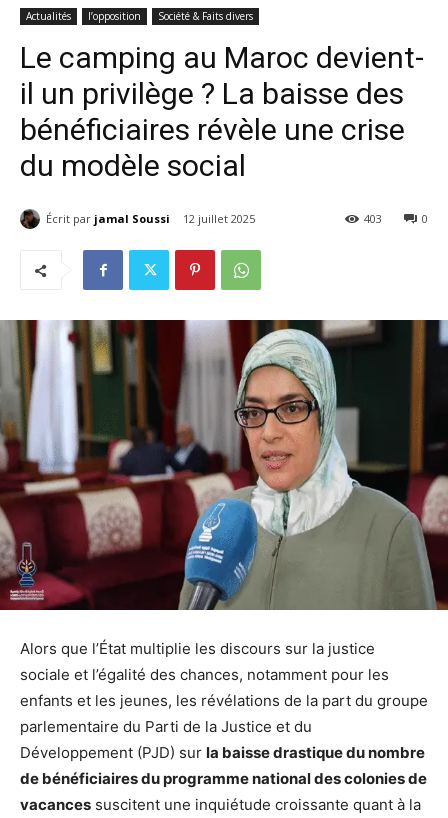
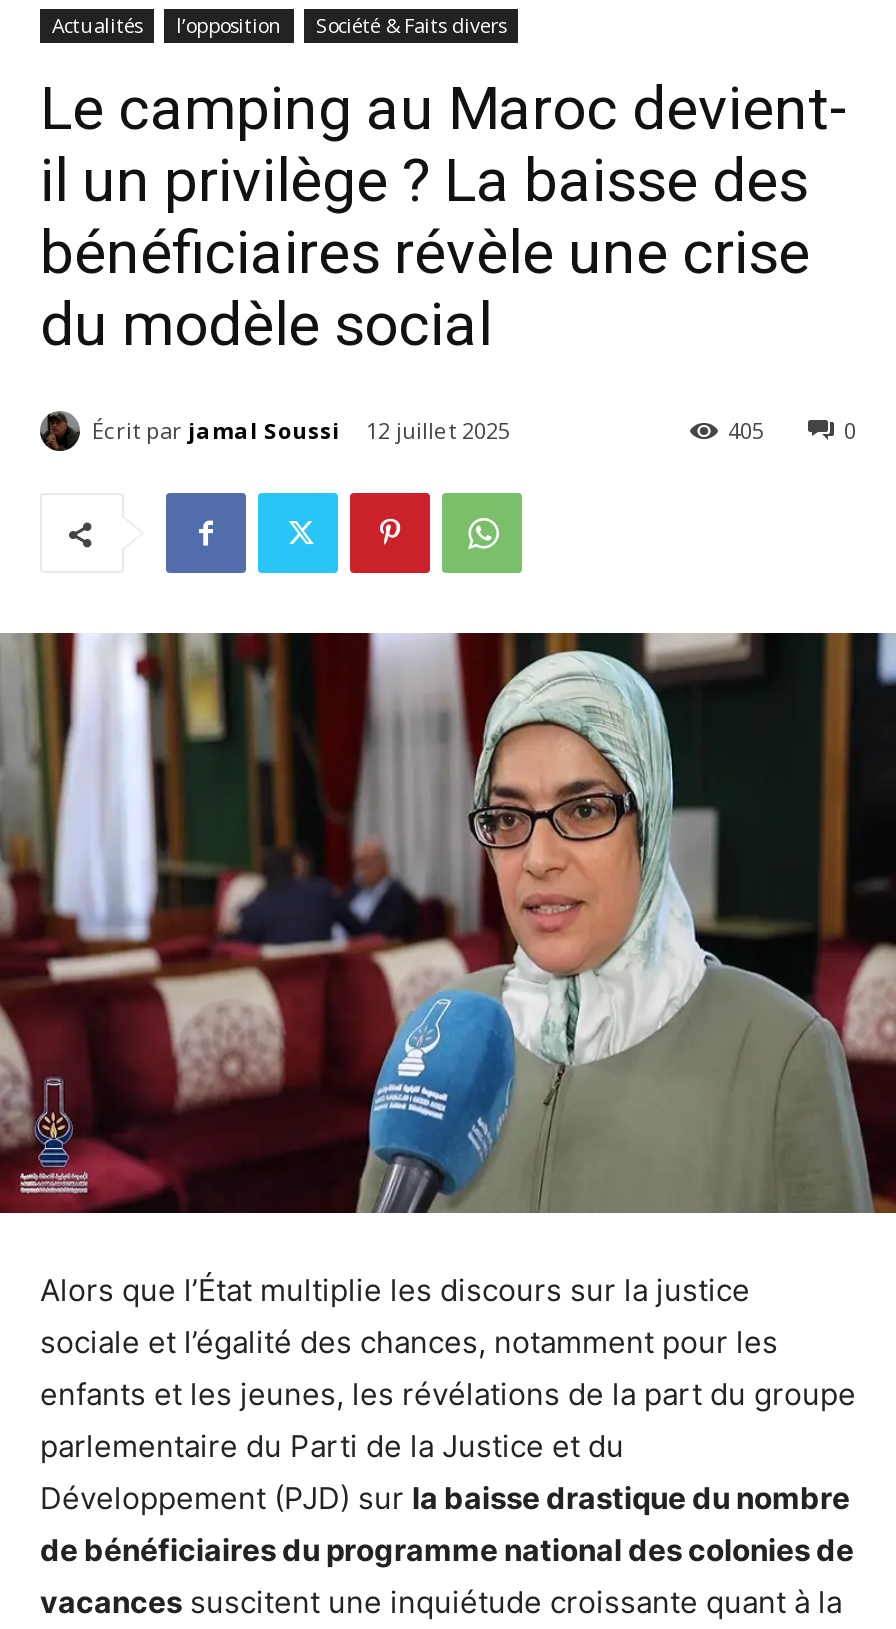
[364,211,382,226] 403 -> [728,415,764,445] 405

